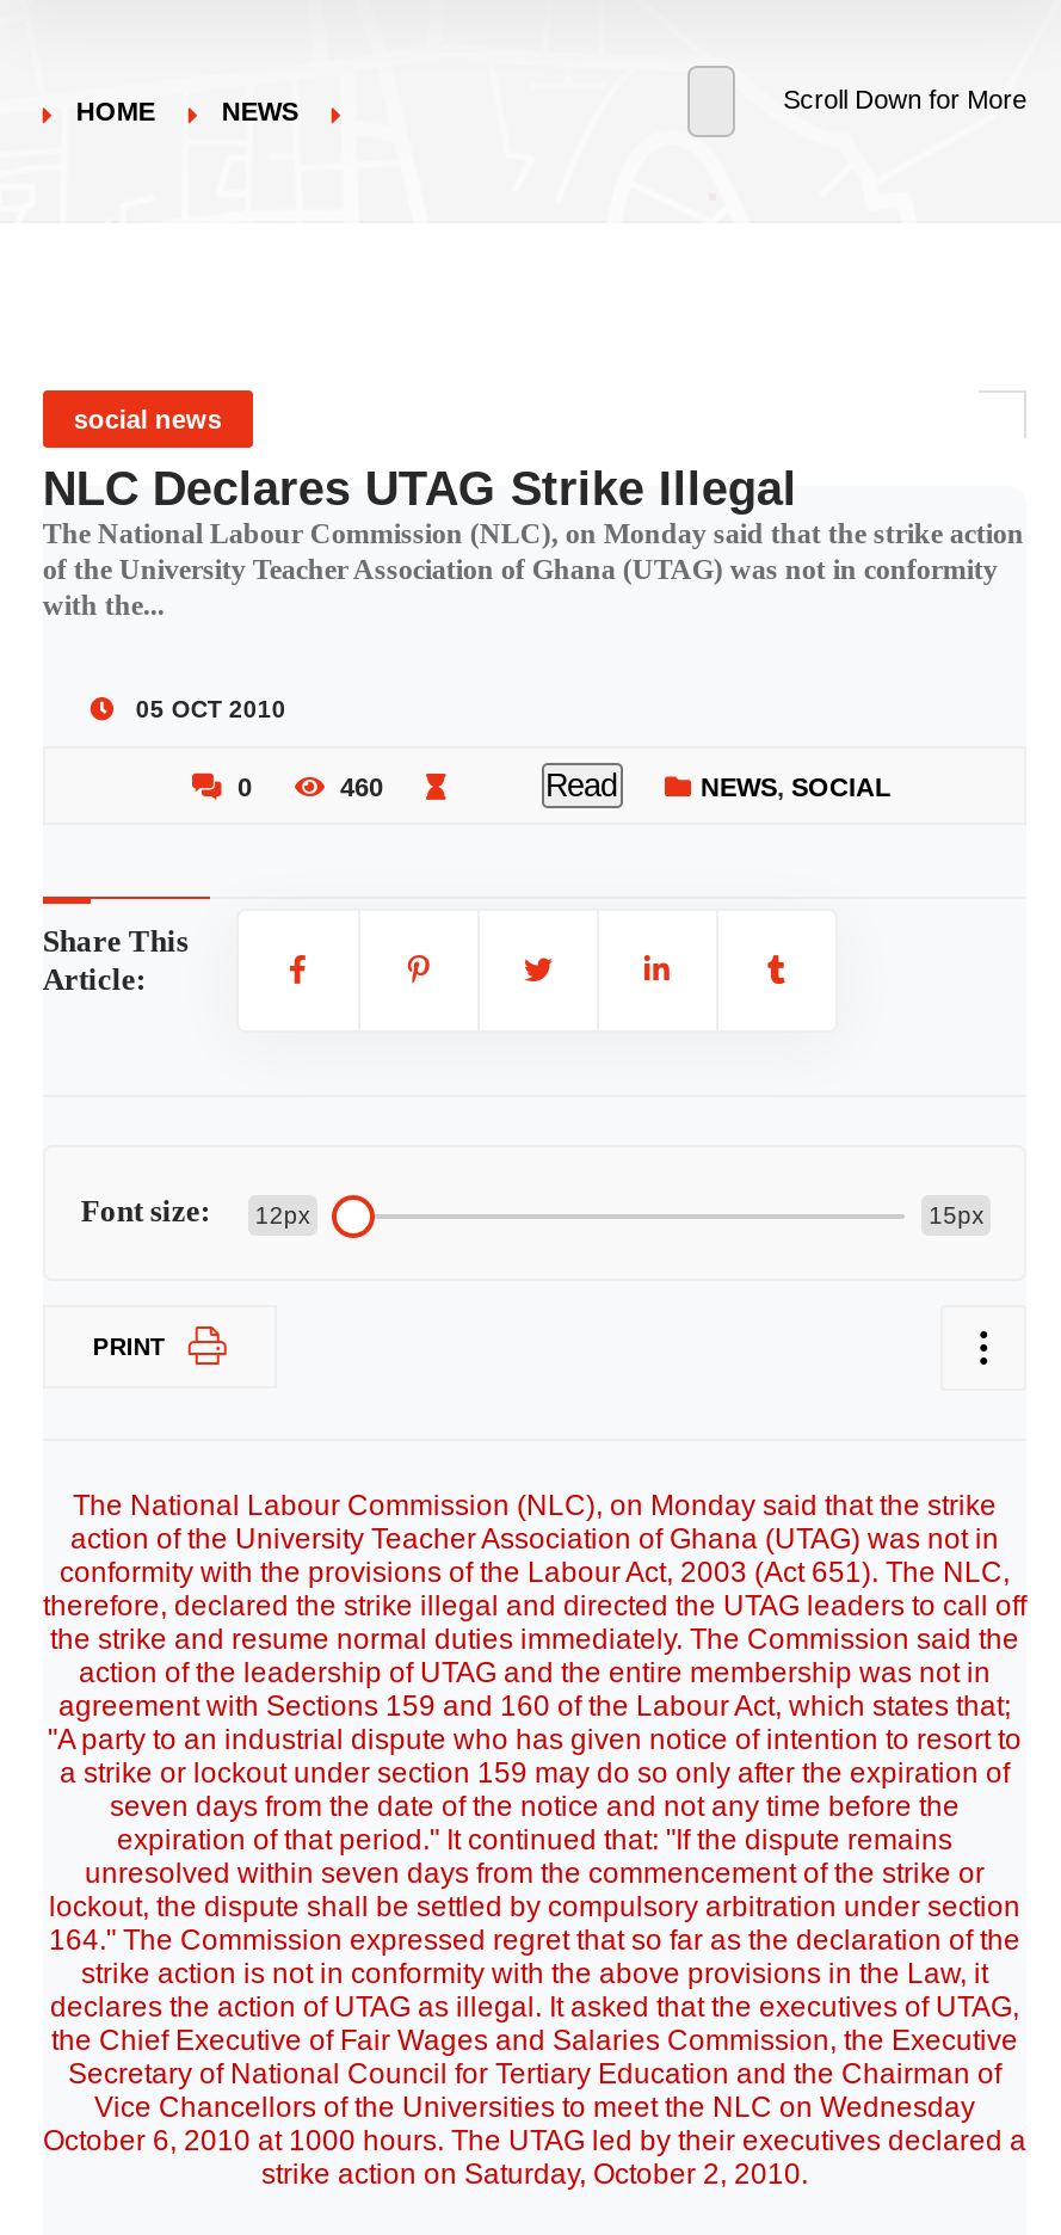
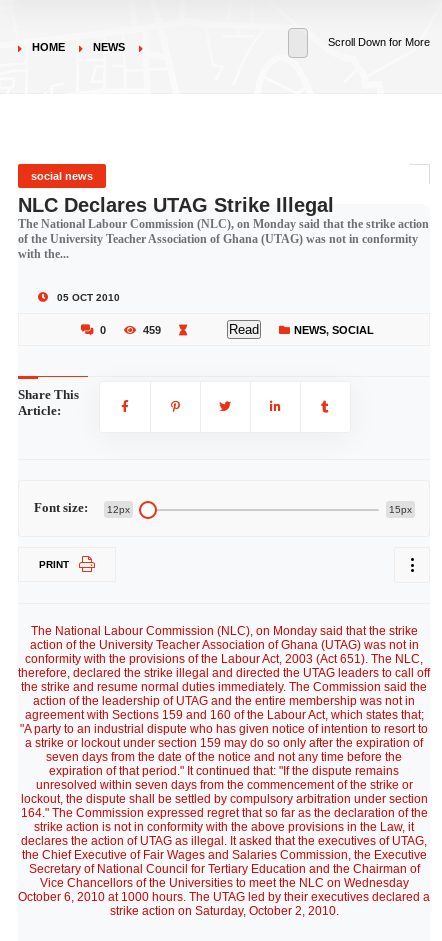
[333,772,383,801] 460 -> [139,324,160,336] 459

